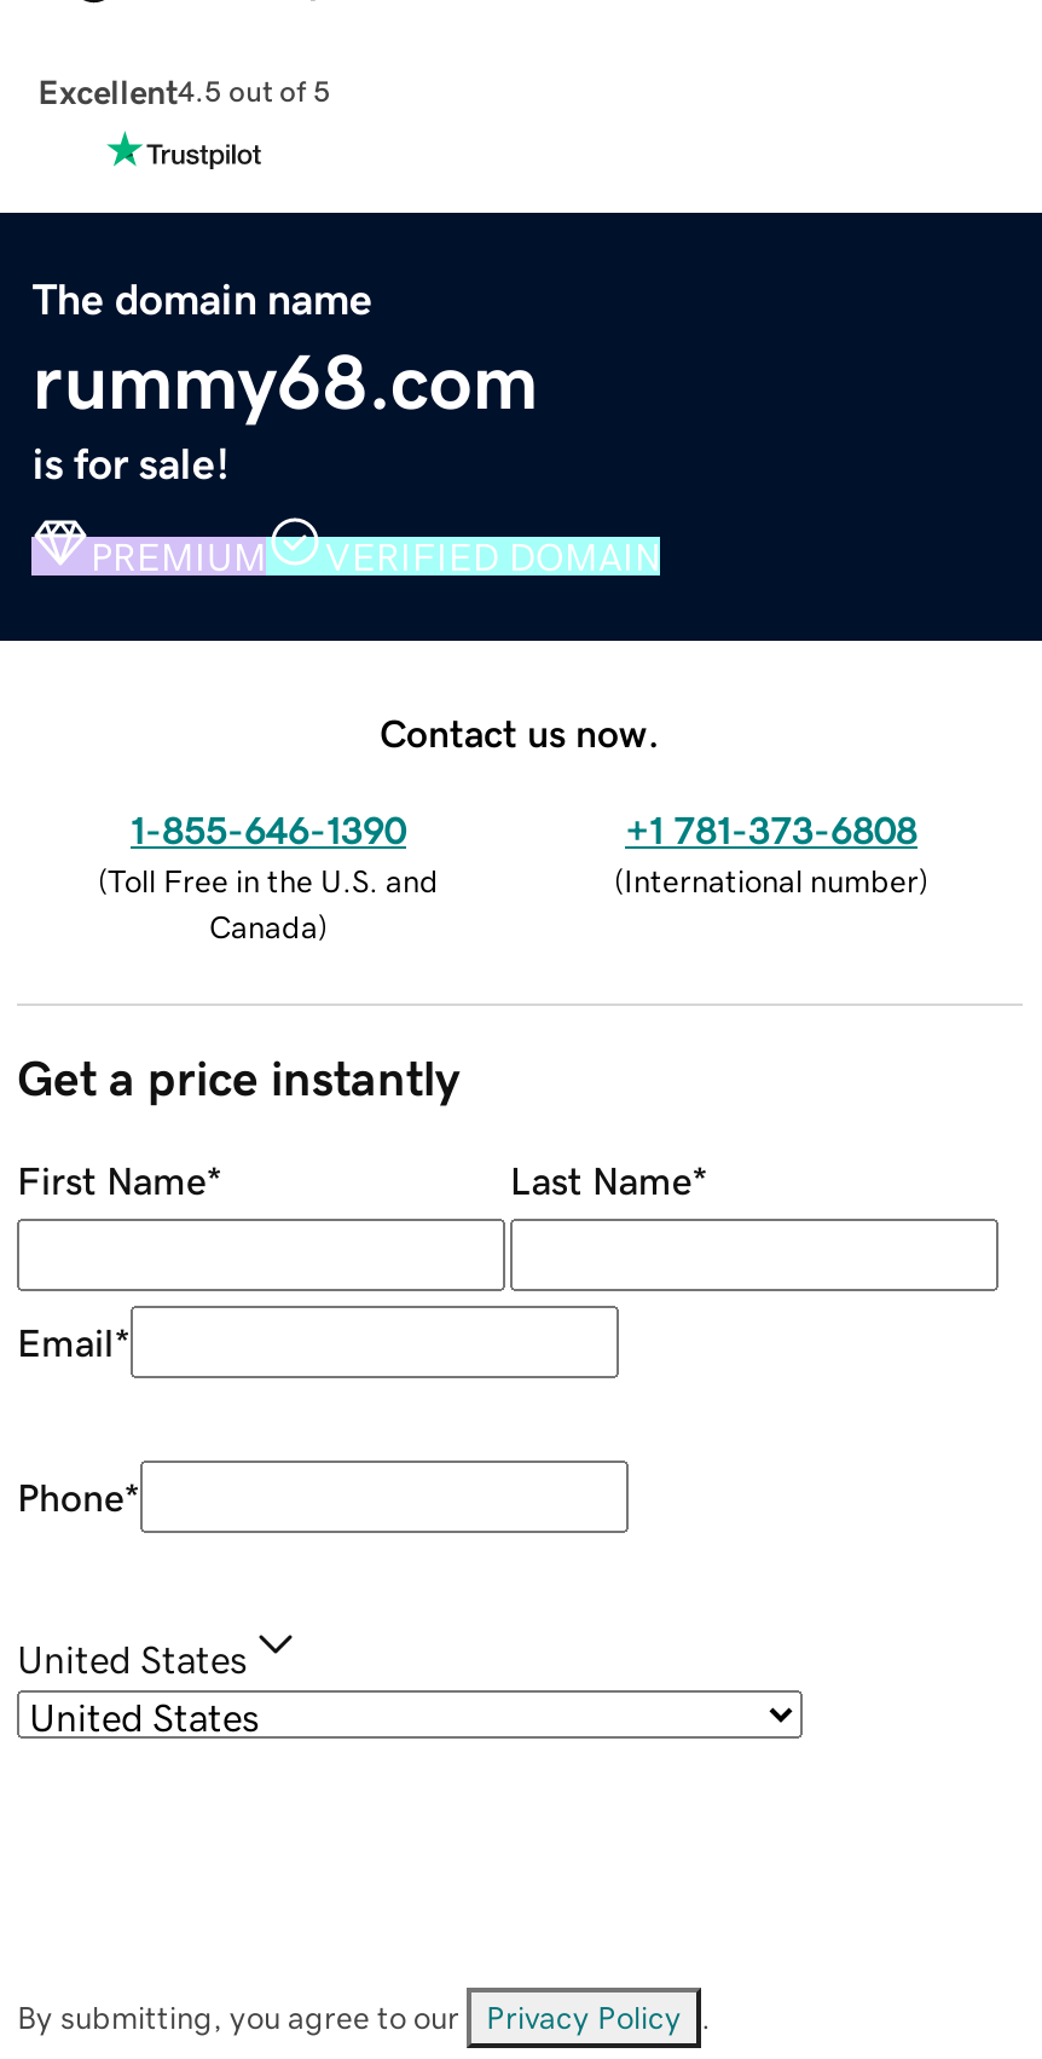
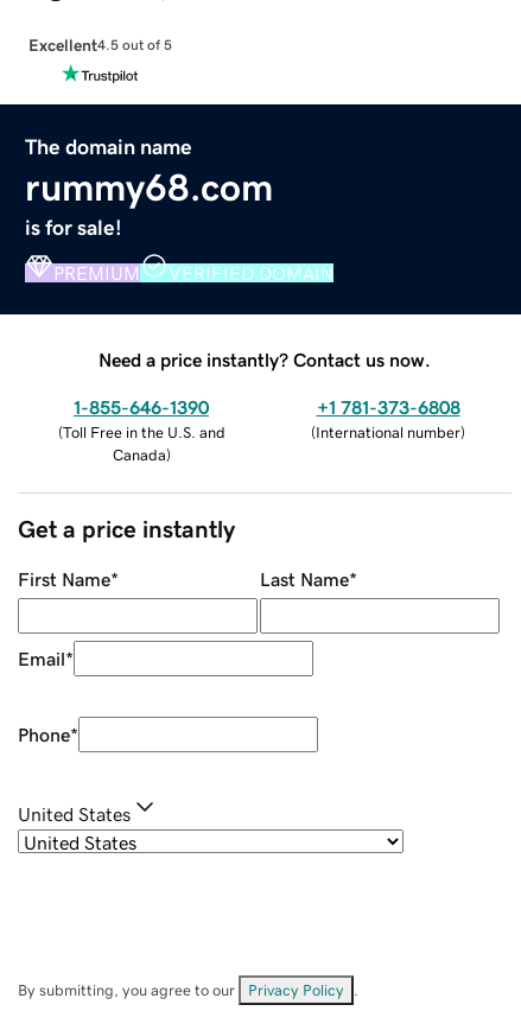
[380,712,660,751] Contact us now. -> [99,350,431,369] Need a price instantly? Contact us now.

